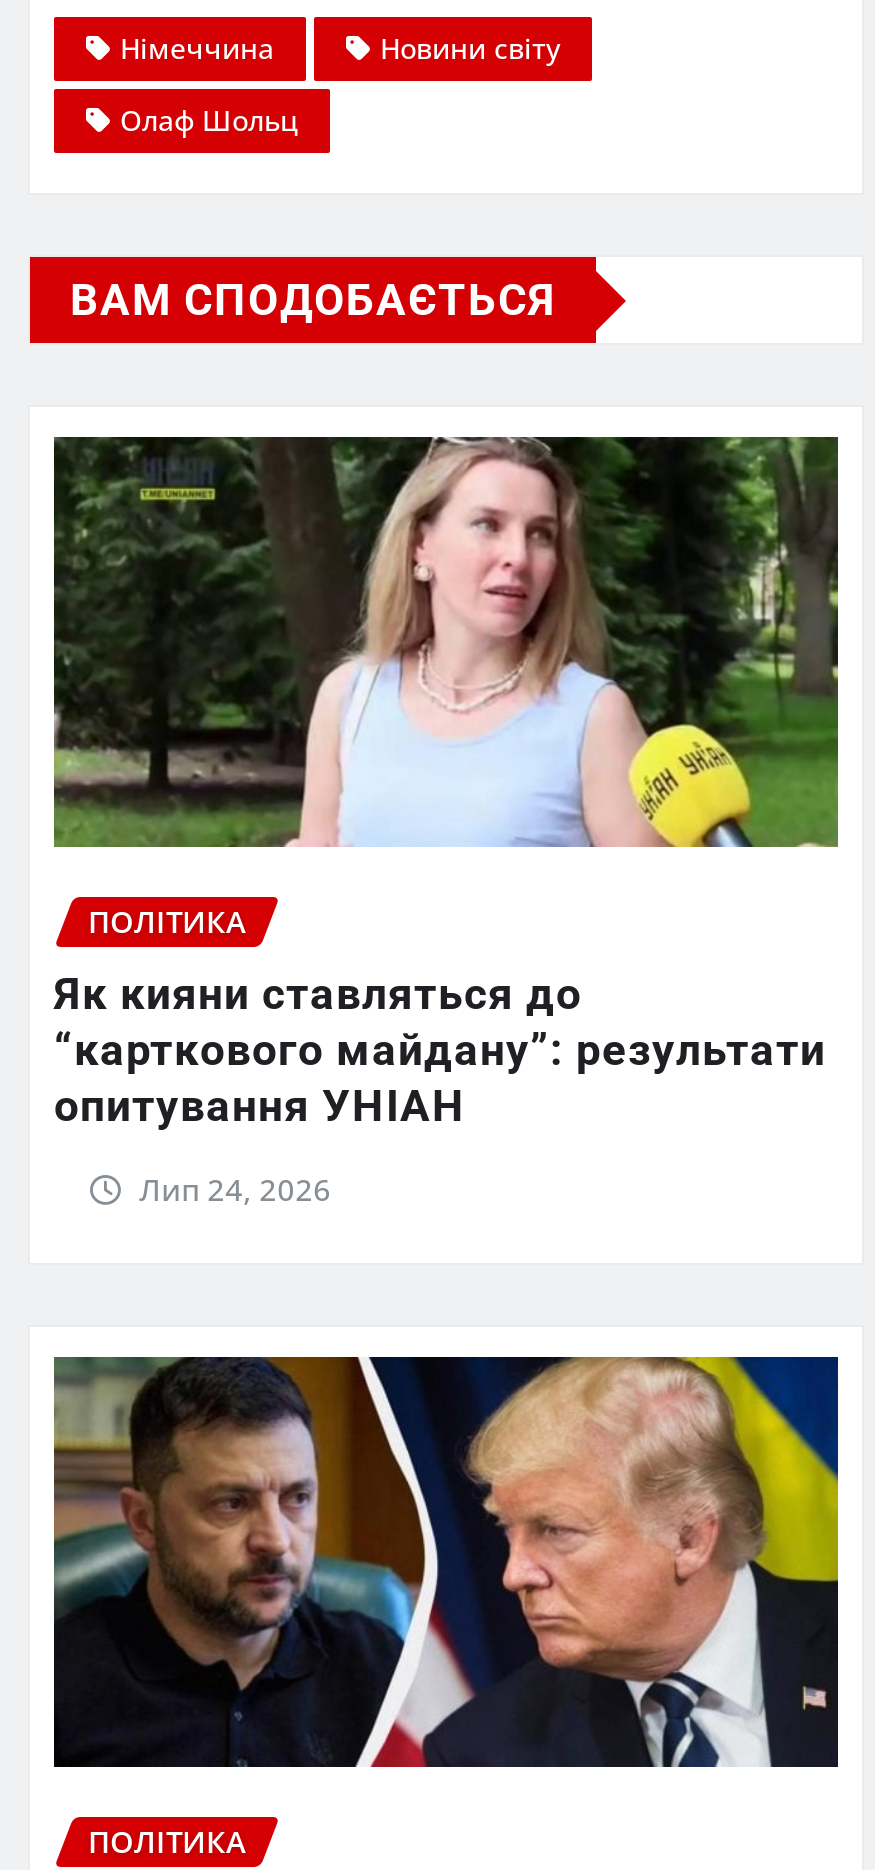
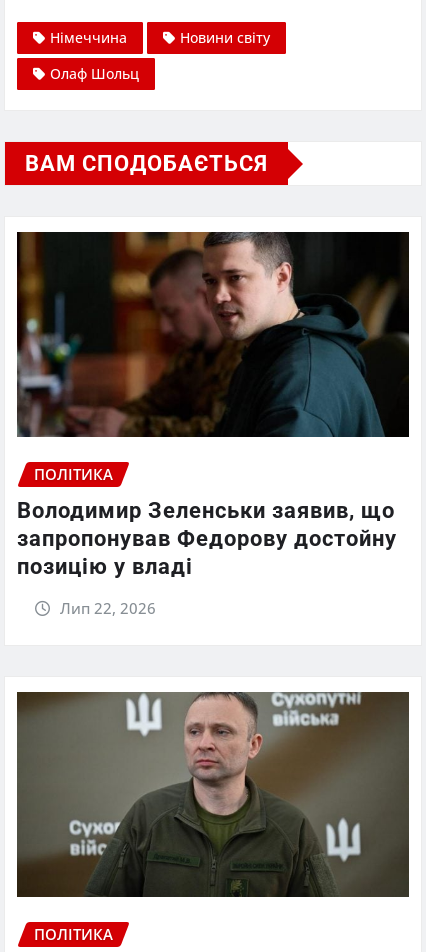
[52,435,840,849] [image] -> [16,231,410,438] [image]
[54,968,826,1130] Як кияни ставляться до | “карткового майдану”: результати | опитування УНІАН -> [17,498,397,579] Володимир Зеленськи заявив, що | запропонував Федорову достойну | позицію у владі
[139,1168,331,1208] Лип 24, 2026 -> [60,598,156,618] Лип 22, 2026
[54,1355,840,1769] [image] -> [17,691,409,898] [image]

